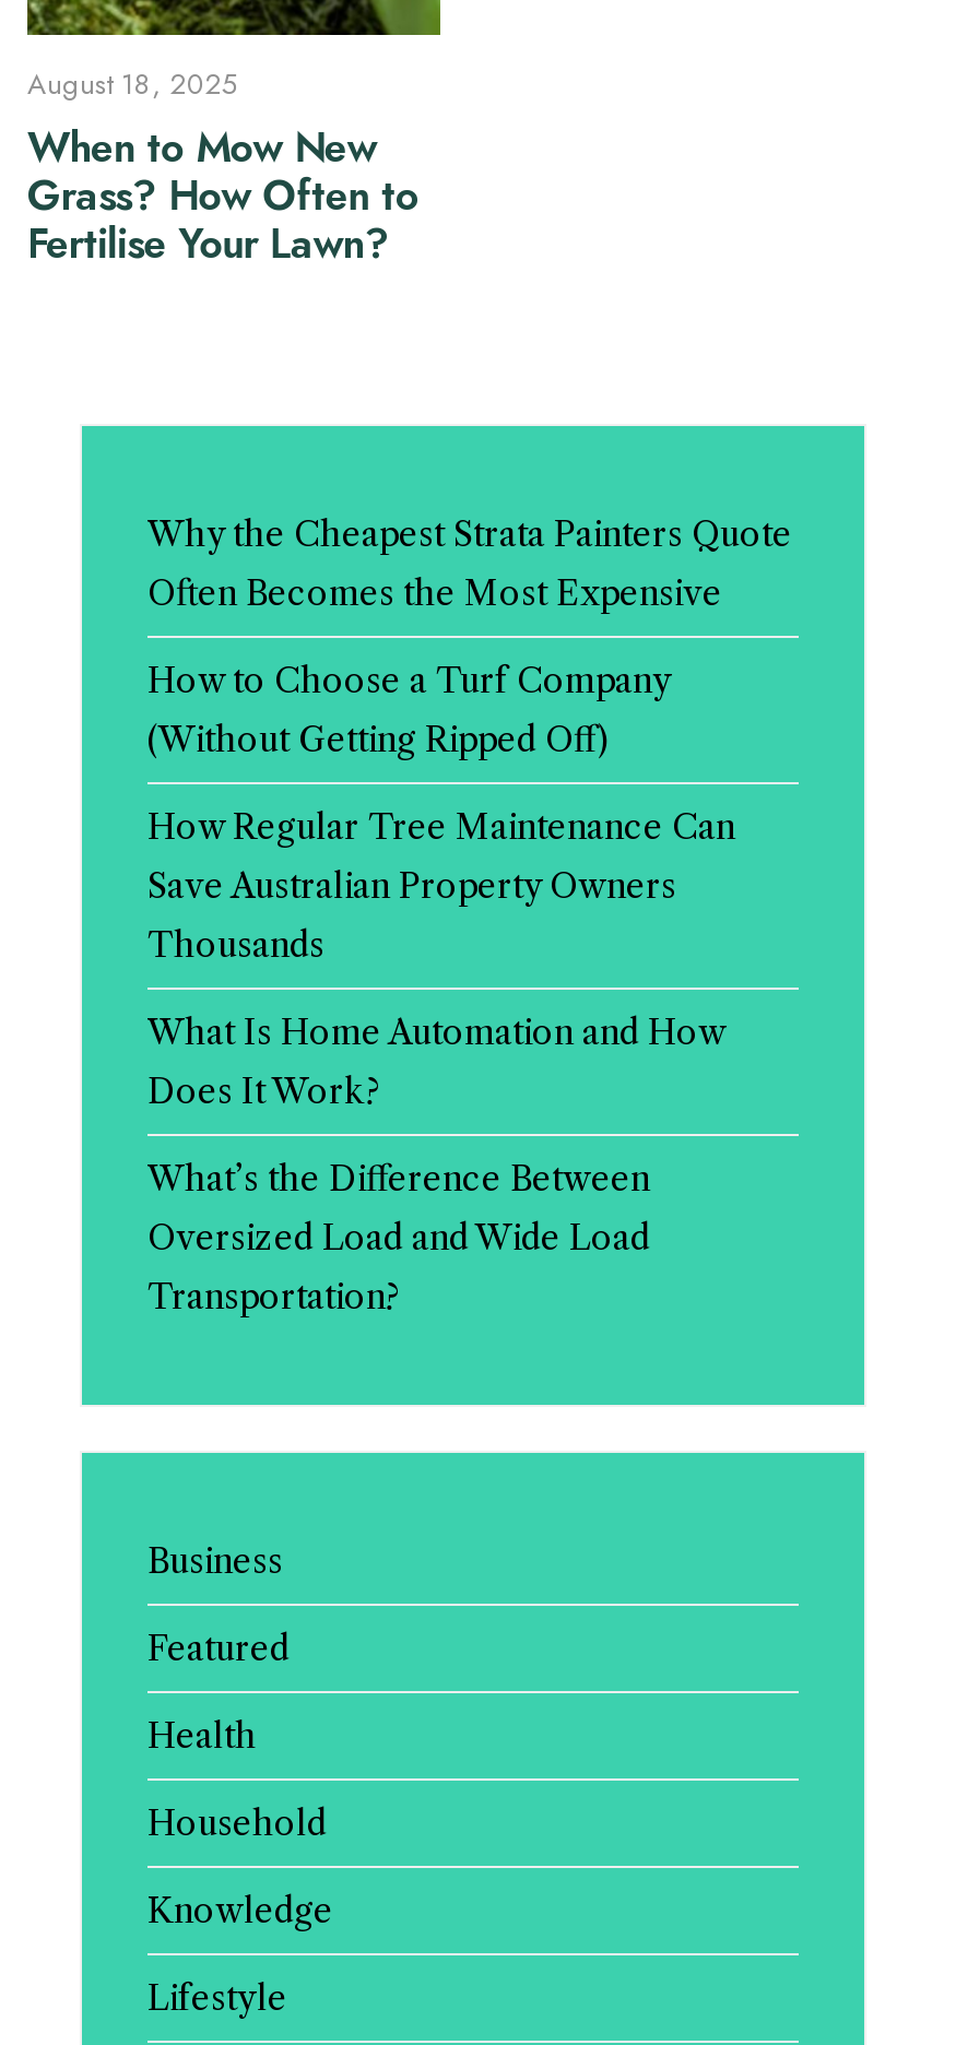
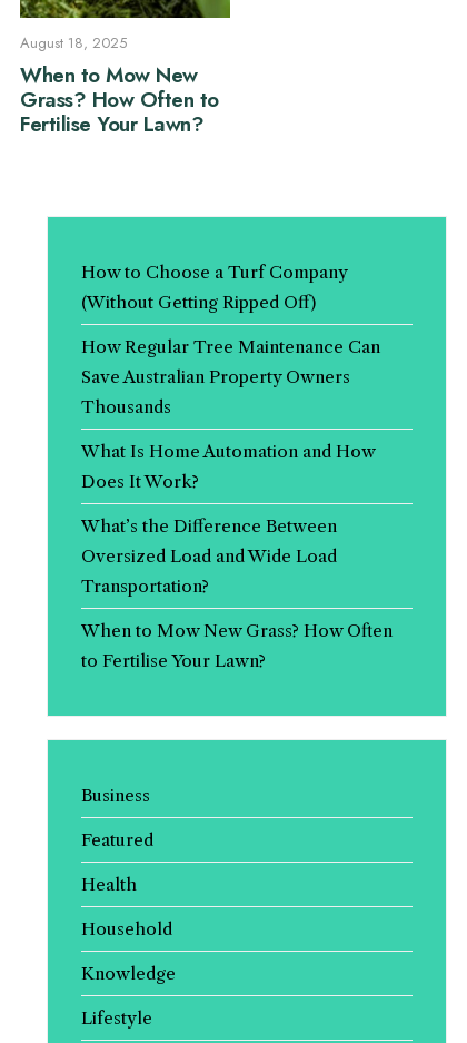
[147,513,792,613] Why the Cheapest Strata Painters Quote | Often Becomes the Most Expensive -> none
moved [147,659,735,1317] -> [81,261,380,596]: How to Choose a Turf Company | (Without Getting Ripped Off) | How Regular Tree Maintenance Can | ... | Oversized Load and Wide Load | Transportation?
none -> [81,620,393,671] When to Mow New Grass? How Often | to Fertilise Your Lawn?

